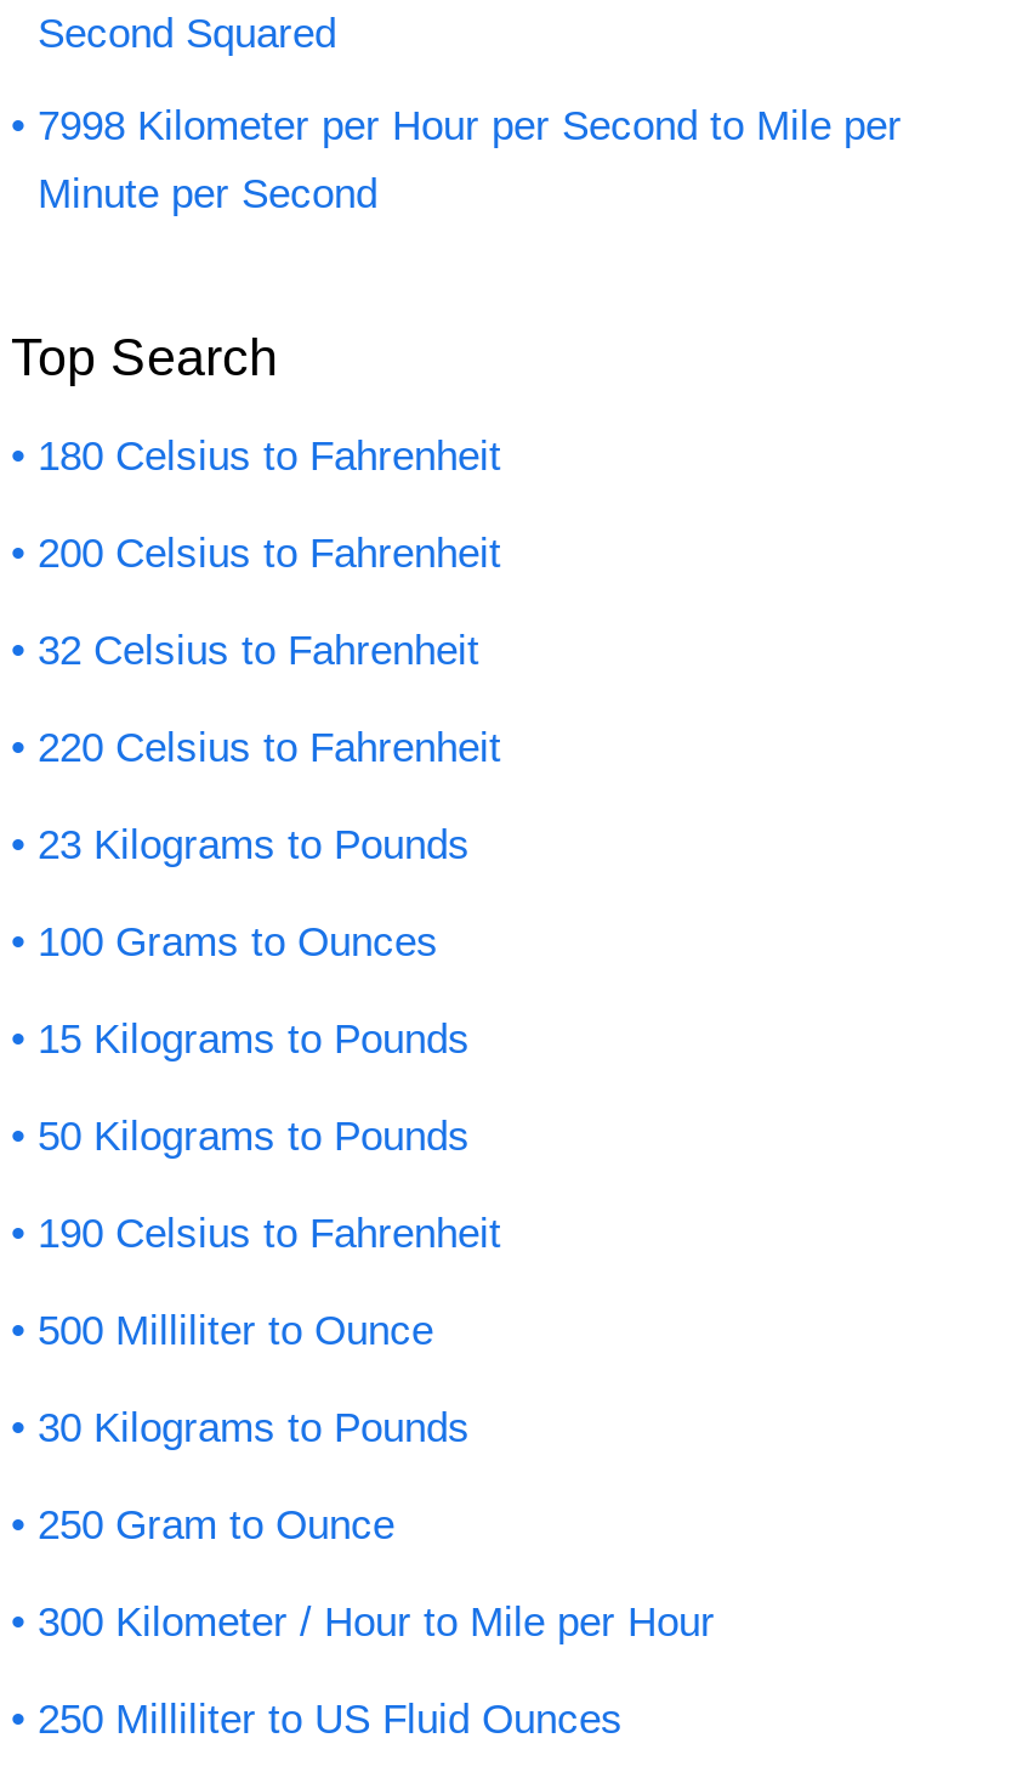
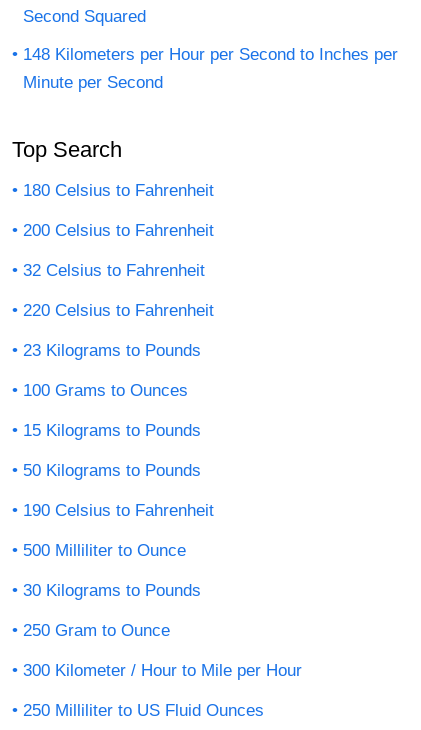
[38,103,902,149] 7998 Kilometer per Hour per Second to Mile per -> [23,45,398,64] 148 Kilometers per Hour per Second to Inches per

